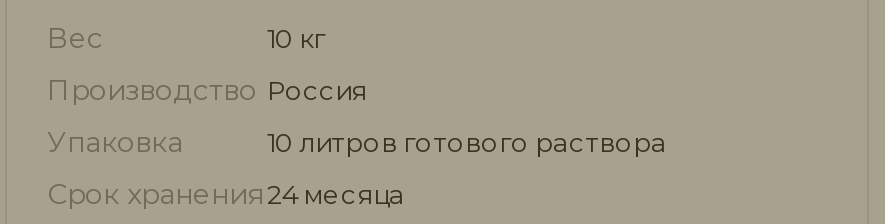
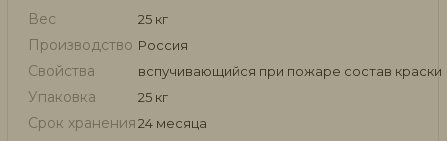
[267,22,325,54] 10 кг -> [138,11,168,27] 25 кг
none -> [28,62,442,80] Свойства | вспучивающийся при пожаре состав краски
[267,126,667,158] 10 литров готового раствора -> [138,89,168,105] 25 кг

